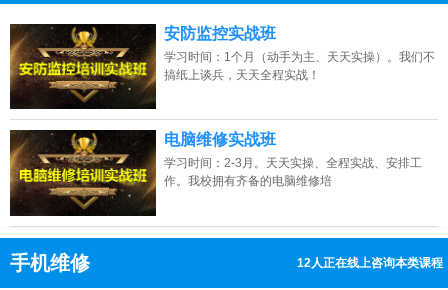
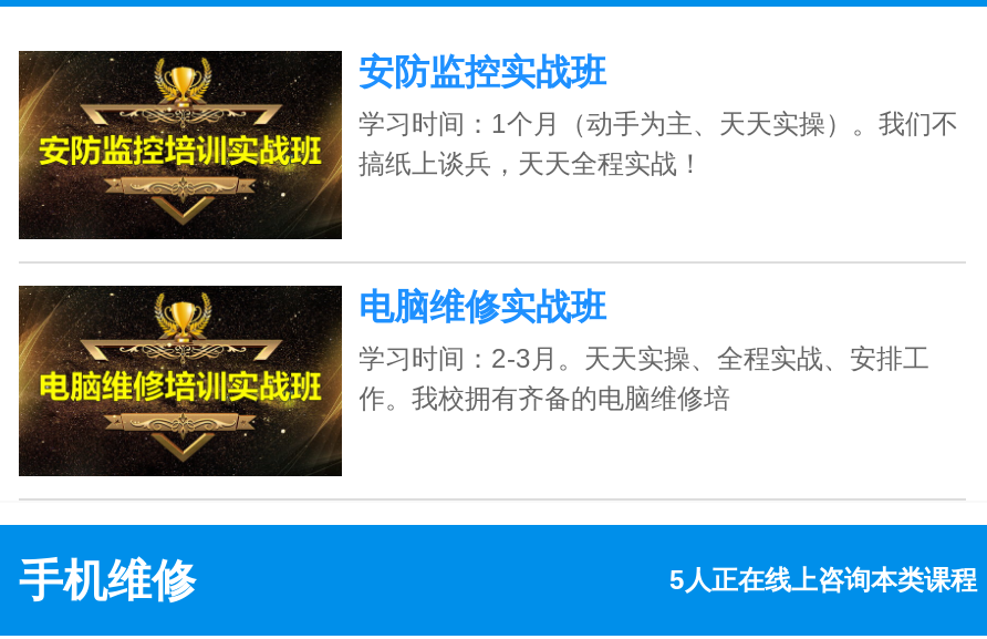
[297,256,443,270] 12人正在线上咨询本类课程 -> [669,565,977,596] 5人正在线上咨询本类课程

